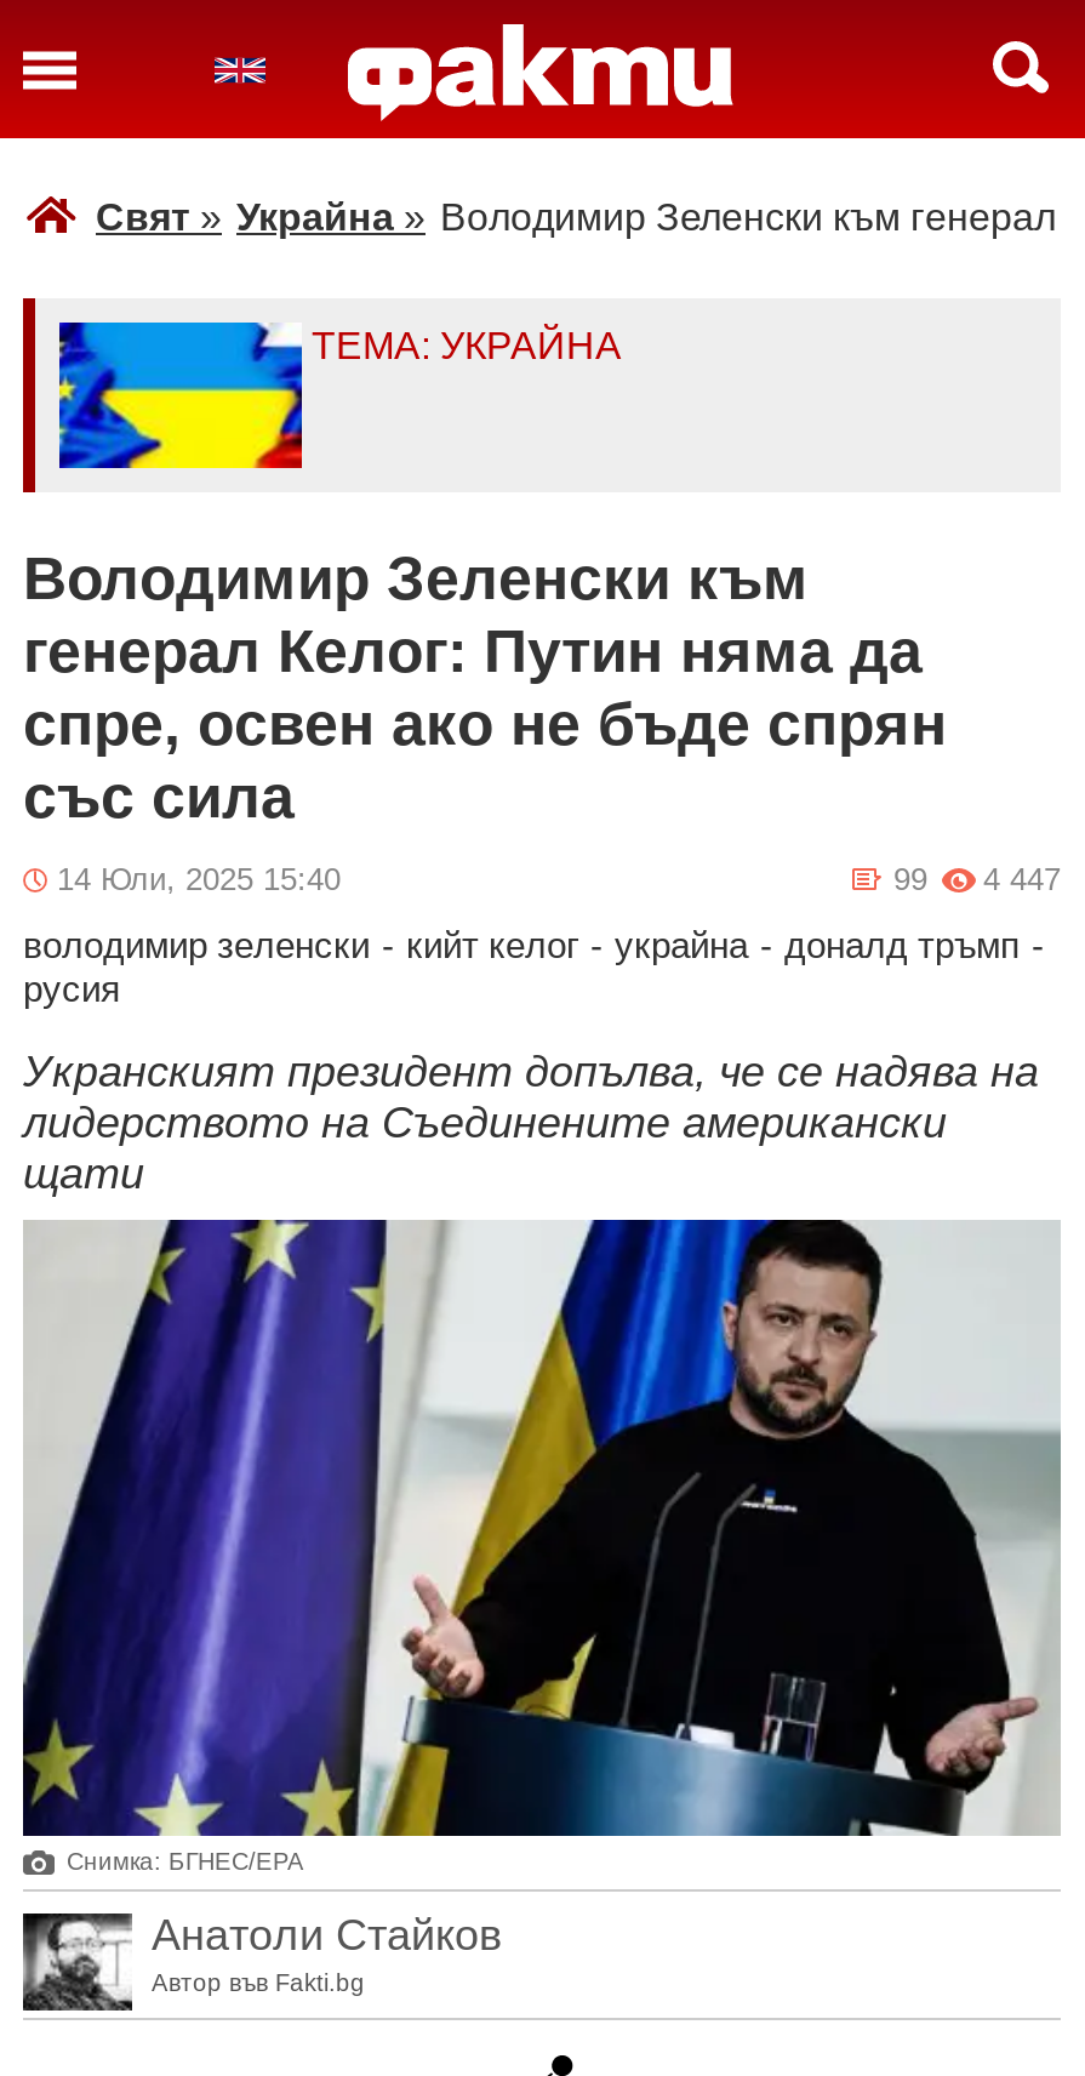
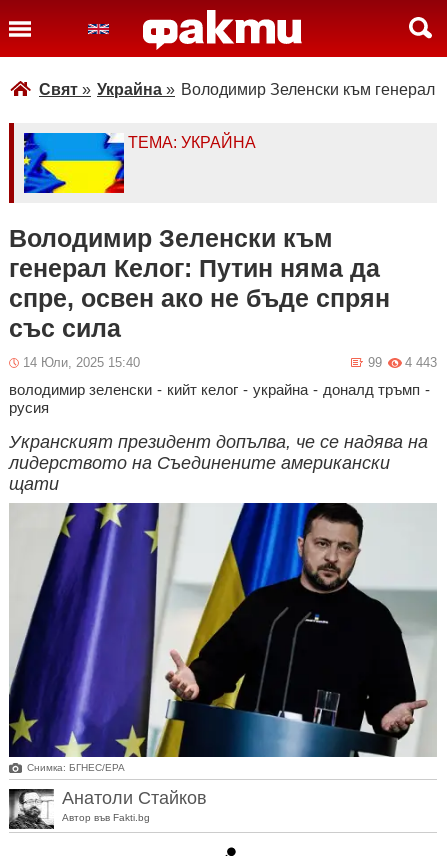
[893,861,1061,897] 99 4 447 -> [368,355,437,370] 99 4 443

